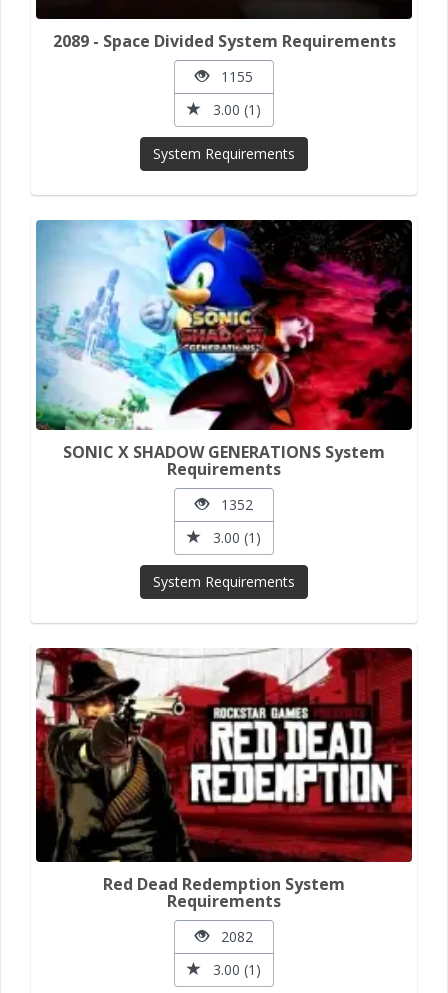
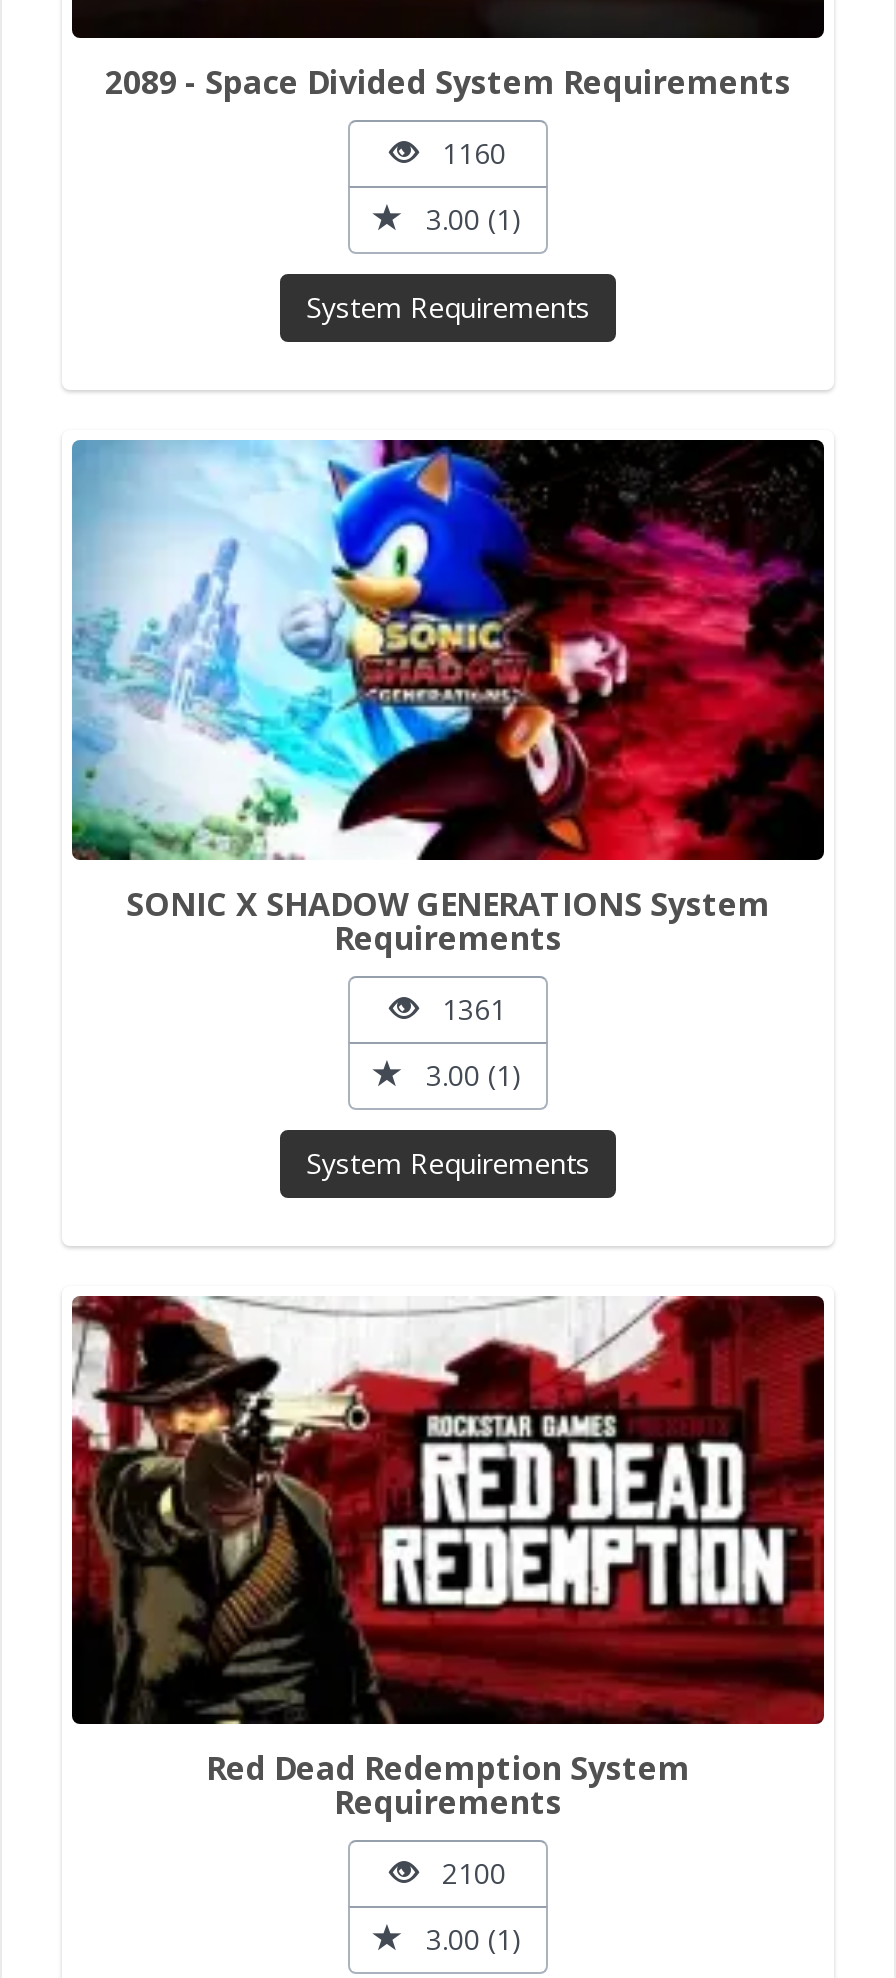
[209,67,253,86] 1155 -> [418,134,506,172] 1160
[209,495,253,514] 1352 -> [418,990,506,1028] 1361
[209,927,253,946] 2082 -> [418,1853,506,1891] 2100

